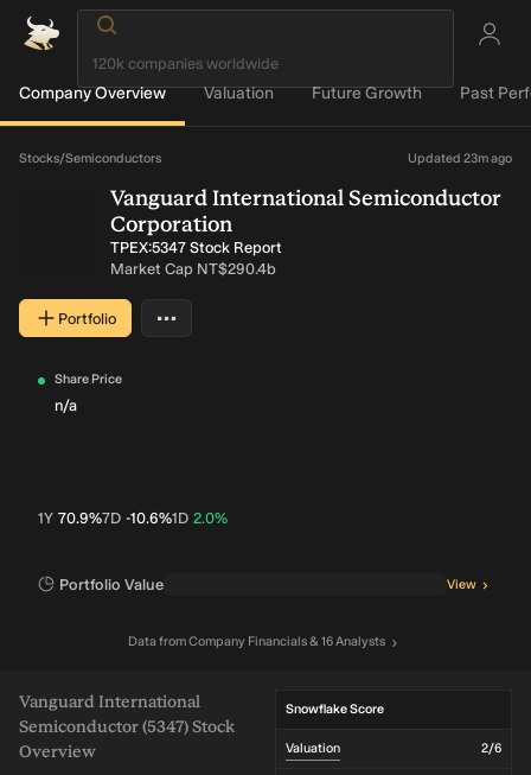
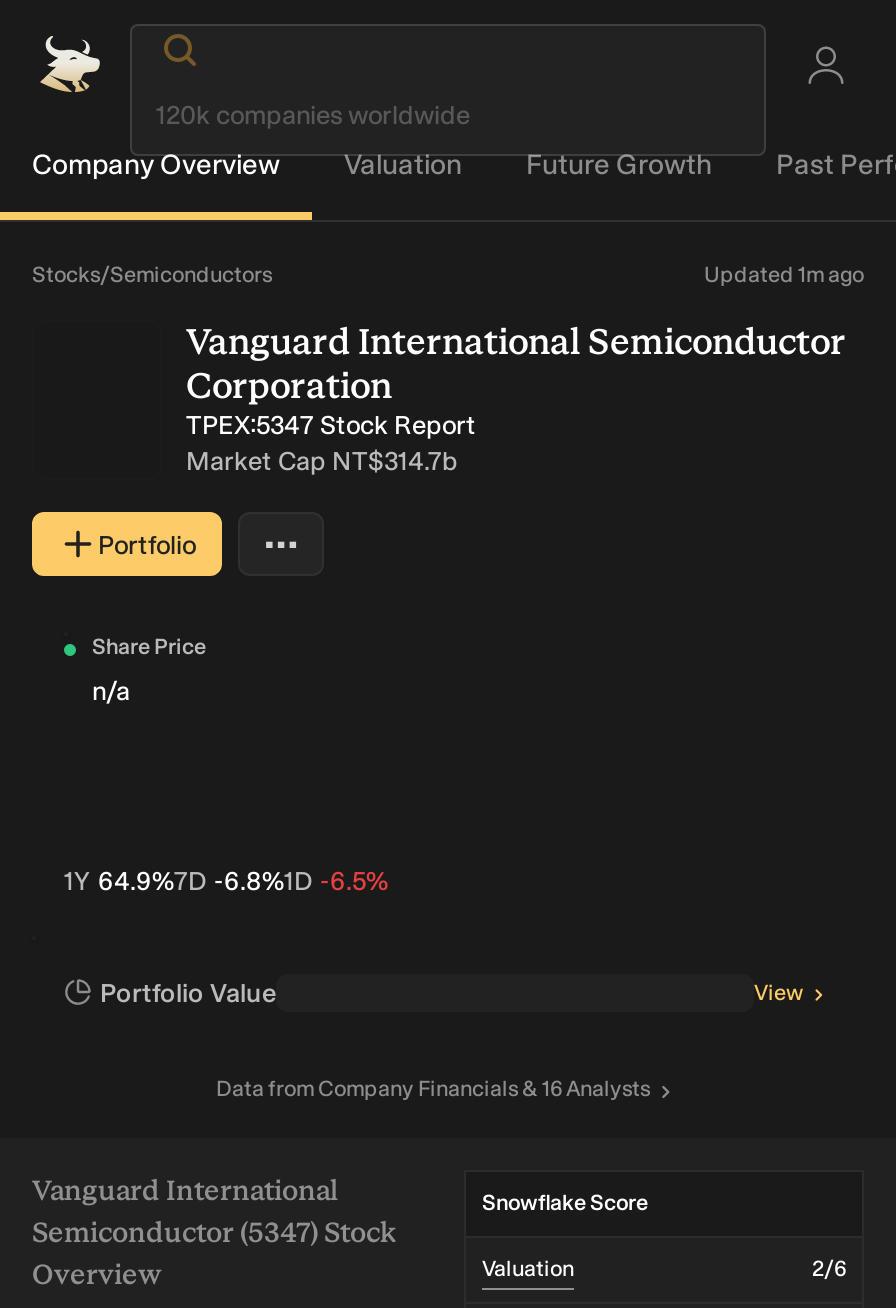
[408,151,512,166] Updated 23m ago -> [704,262,864,288] Updated 1m ago
[110,260,276,278] Market Cap NT$290.4b -> [186,446,458,476] Market Cap NT$314.7b
[38,509,228,527] 1Y 70.9%7D -10.6%1D 2.0% -> [64,866,388,896] 1Y 64.9%7D -6.8%1D -6.5%

